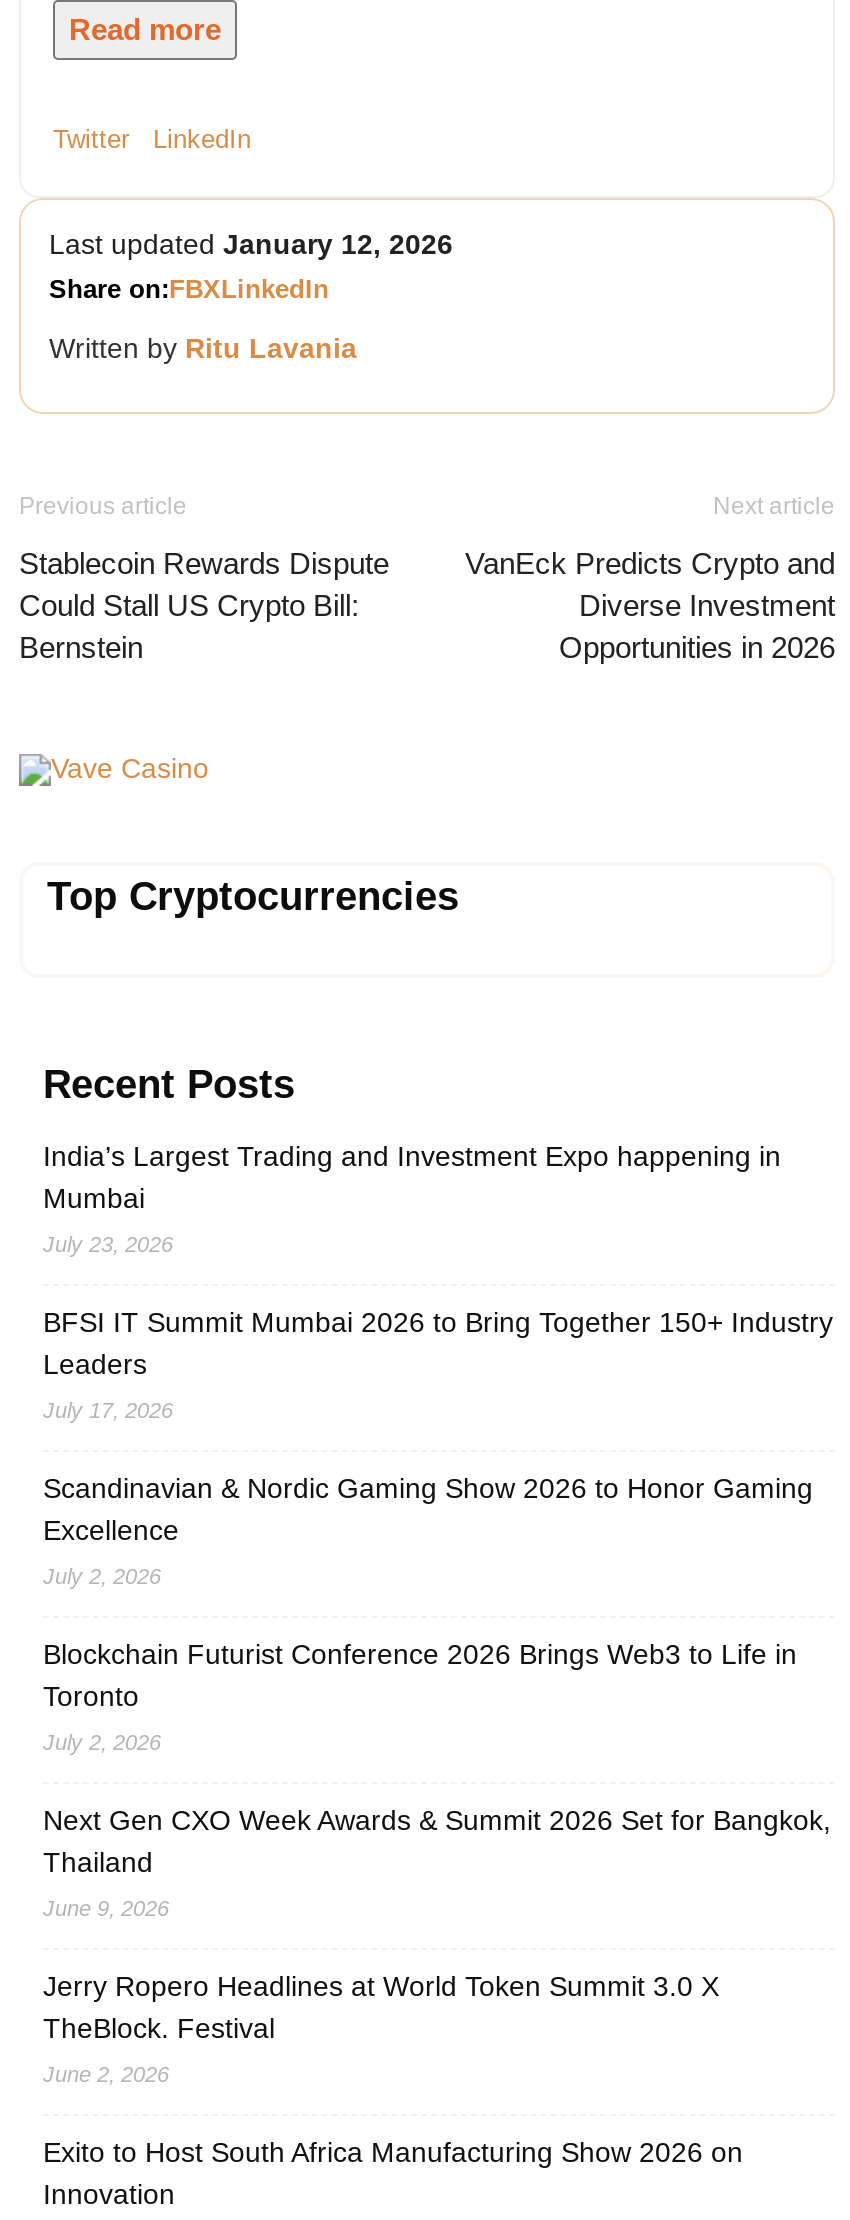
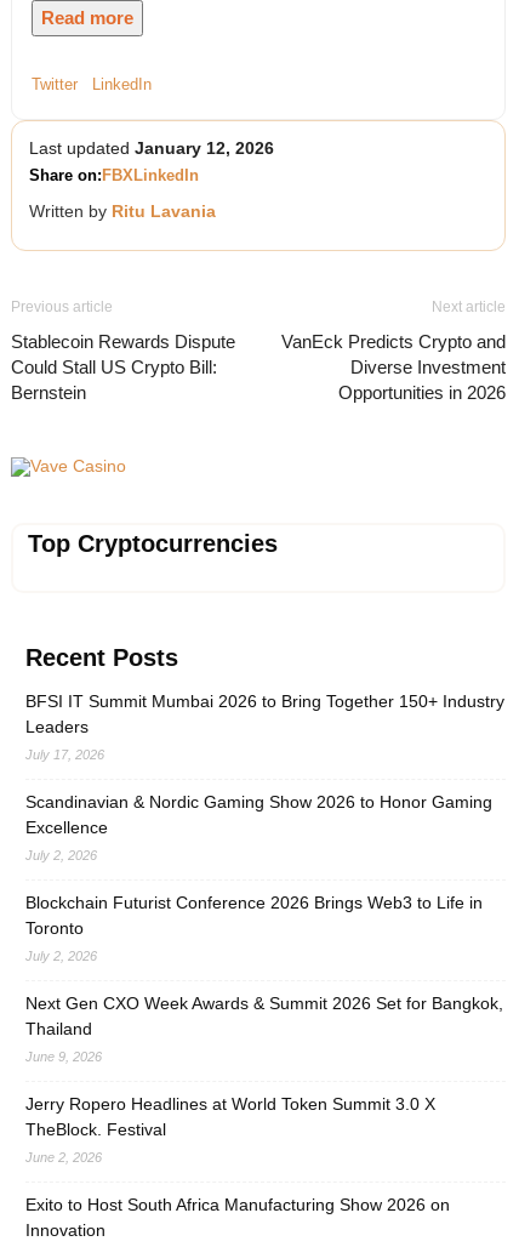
[43,1140,781,1256] India’s Largest Trading and Investment Expo happening in | Mumbai | July 23, 2026 -> none

